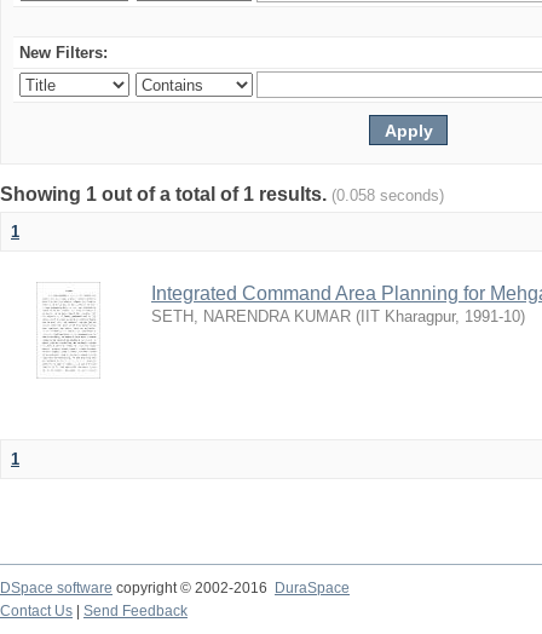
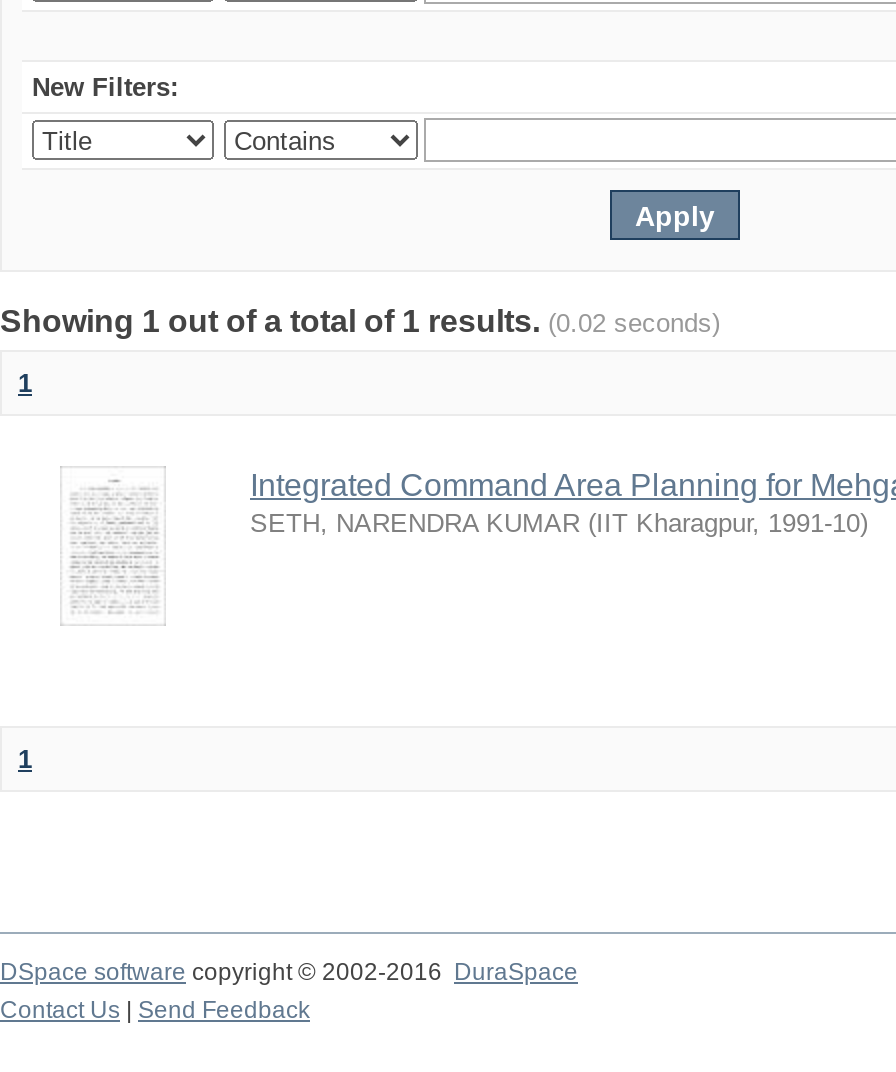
[0,184,444,204] Showing 1 out of a total of 1 results. (0.058 seconds) -> [0,304,720,338] Showing 1 out of a total of 1 results. (0.02 seconds)

